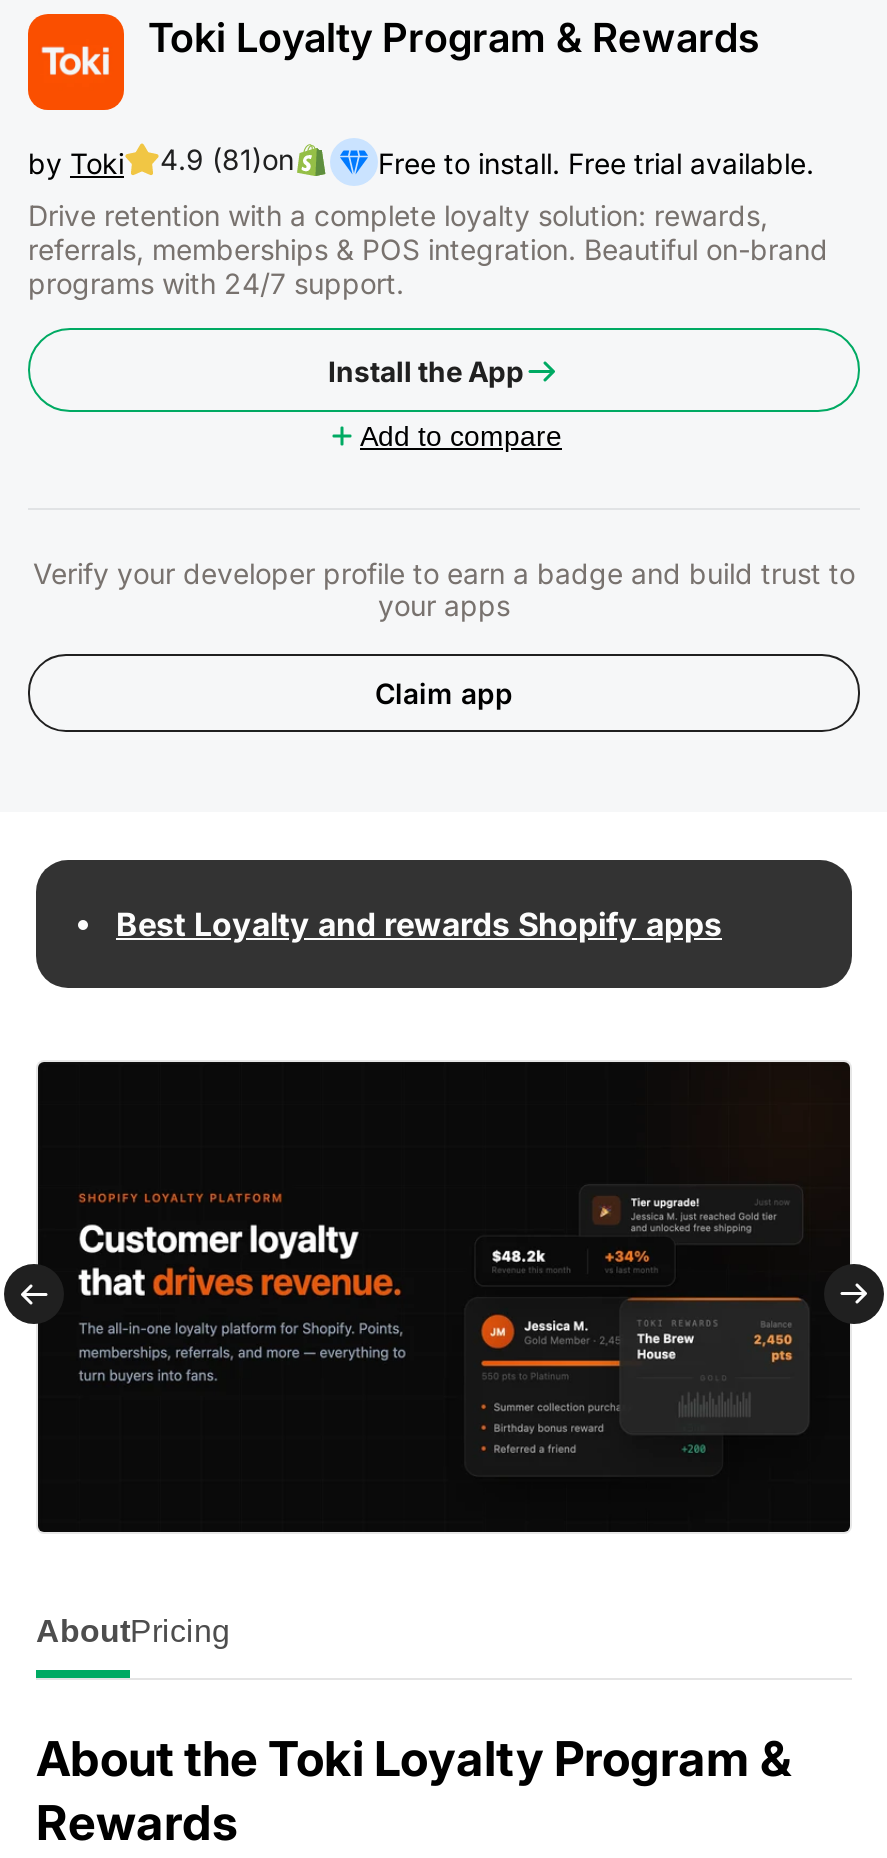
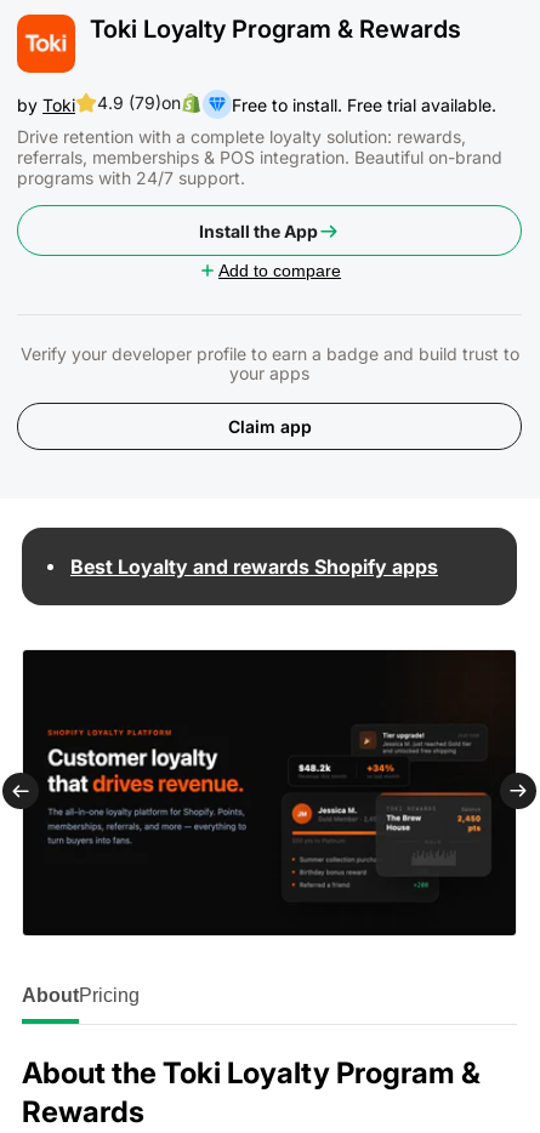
[28,142,294,179] by Toki 4.9 (81)on -> [17,92,181,115] by Toki 4.9 (79)on

